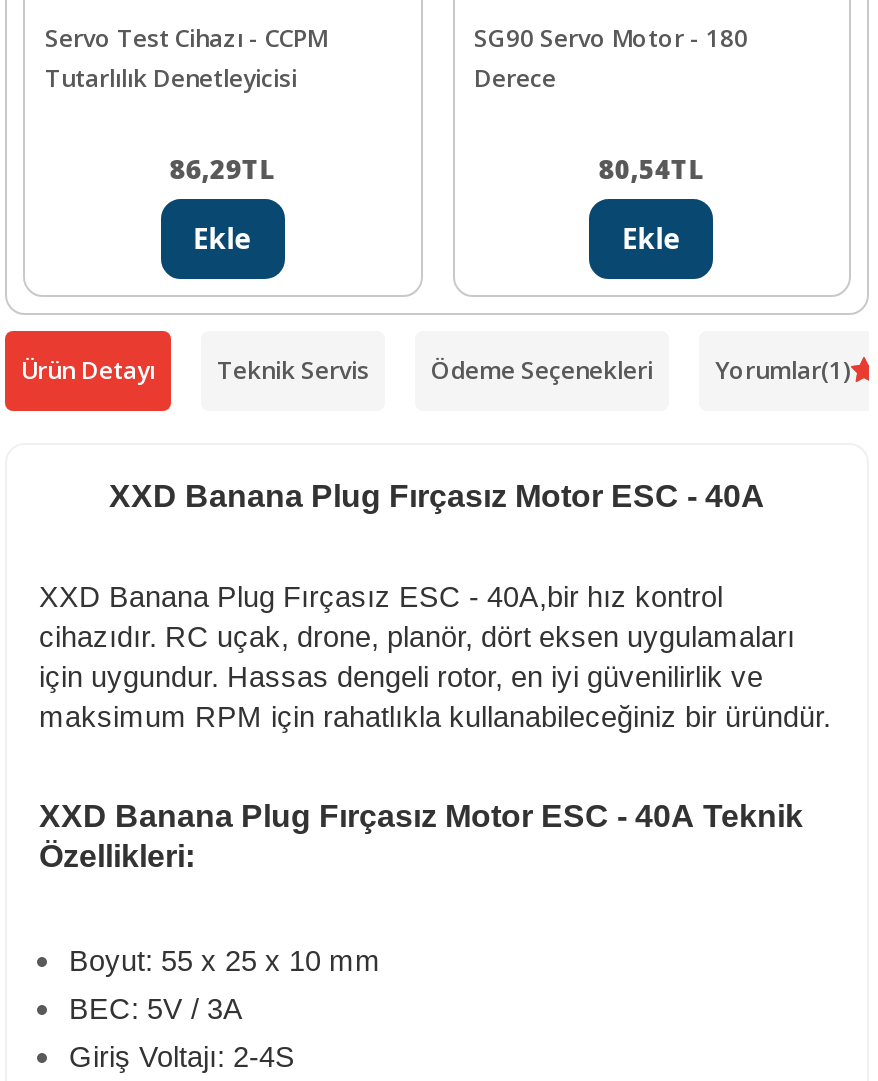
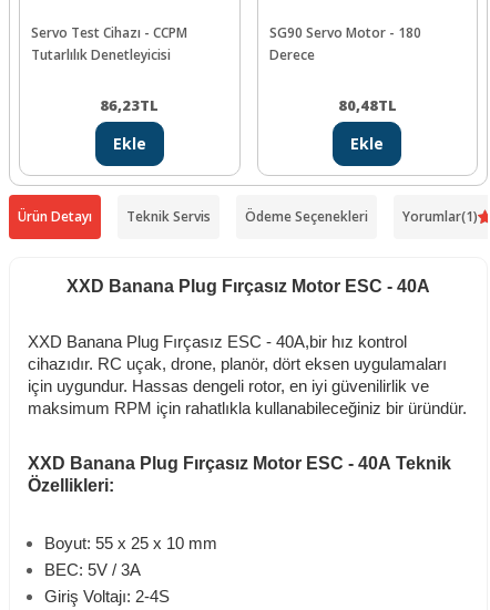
[169,152,275,188] 86,29TL -> [100,96,159,115] 86,23TL
[599,152,705,188] 80,54TL -> [338,96,397,115] 80,48TL

